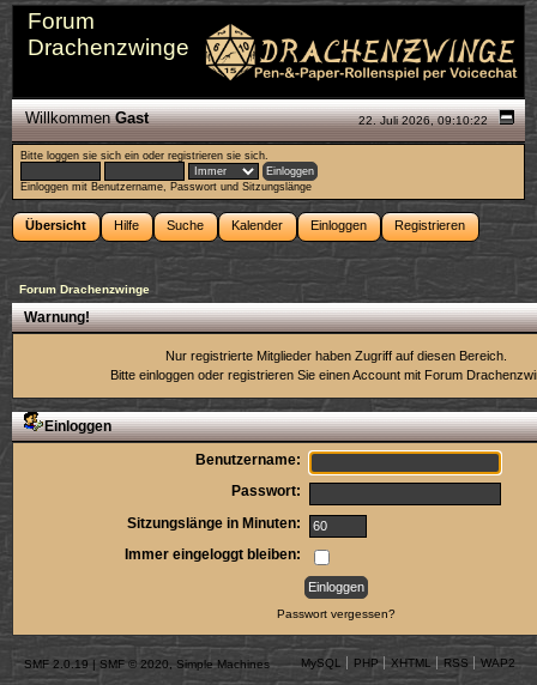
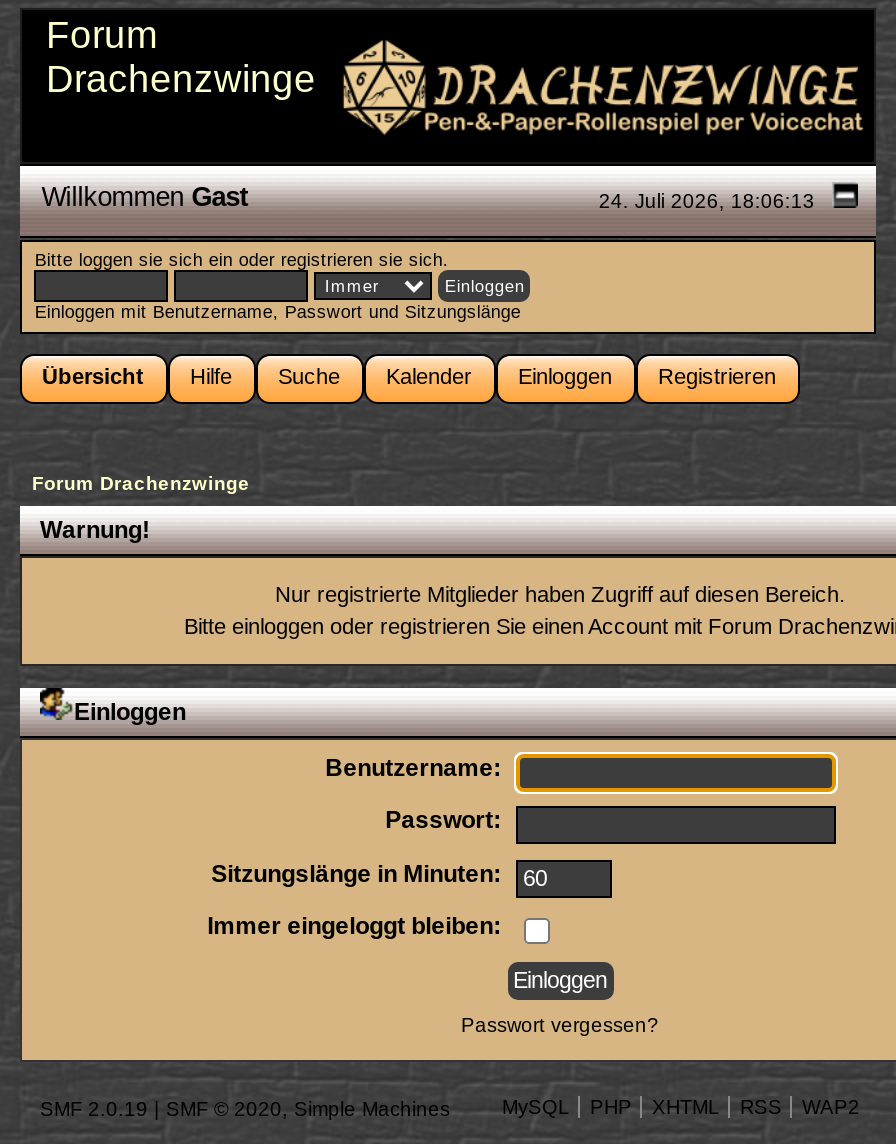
[359,114,492,127] 22. Juli 2026, 09:10:22 -> [599,190,821,212] 24. Juli 2026, 18:06:13

